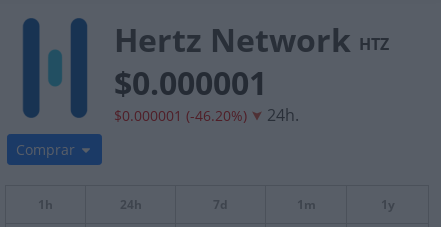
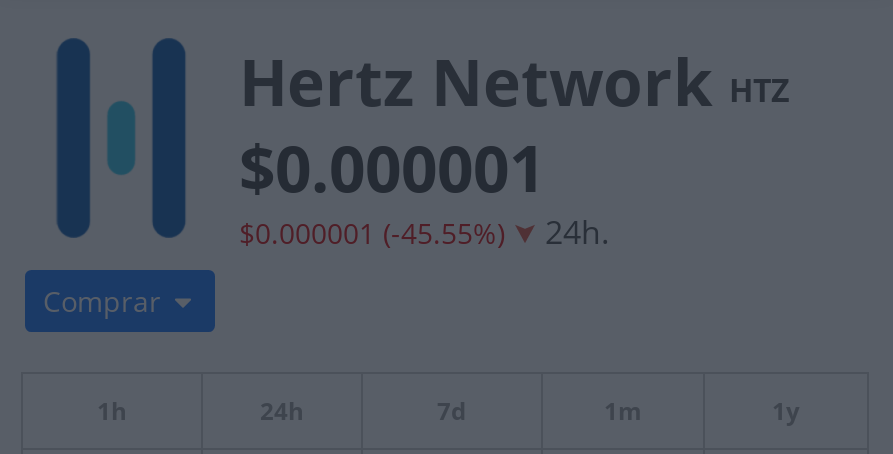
[114,104,299,126] $0.000001 (-46.20%) 24h. -> [239,210,609,254] $0.000001 (-45.55%) 24h.

